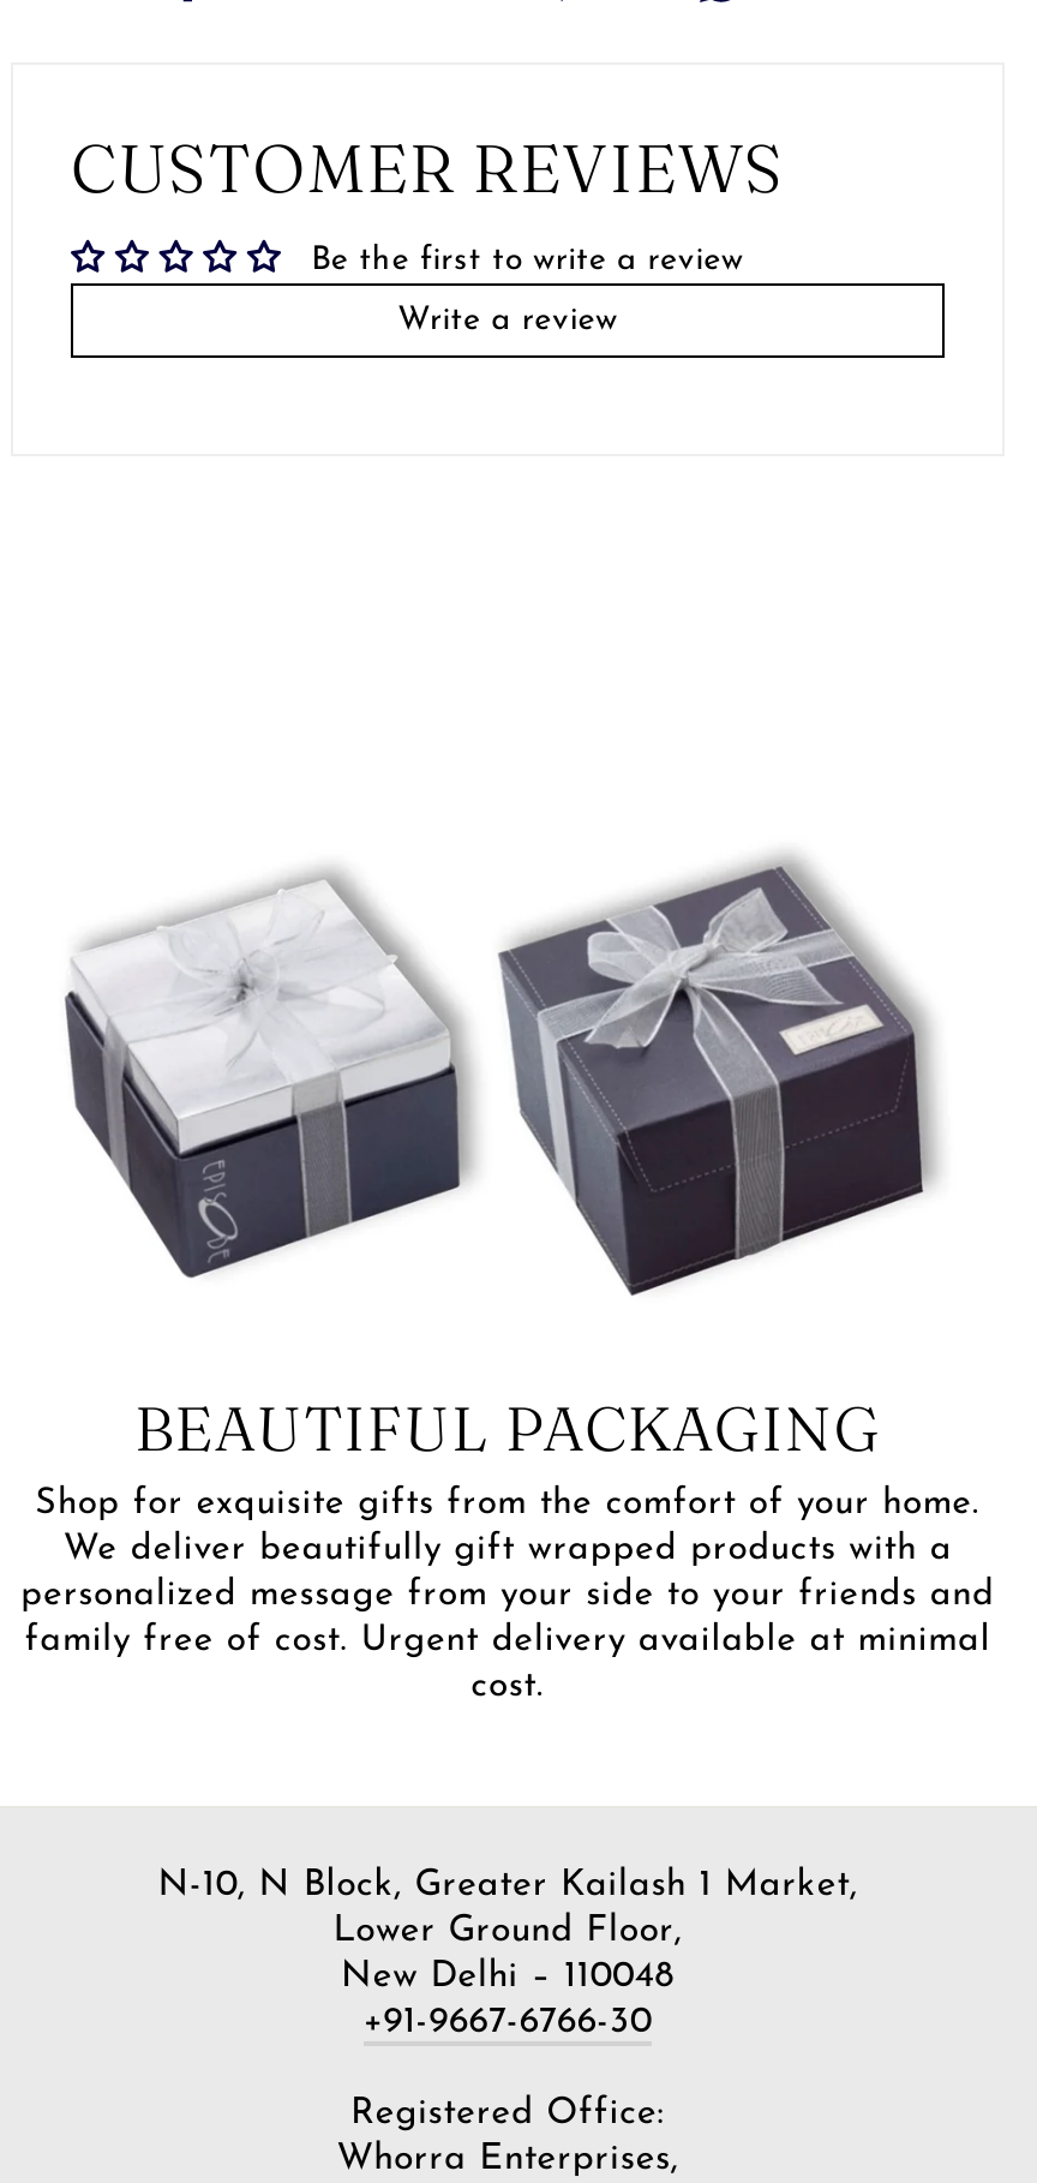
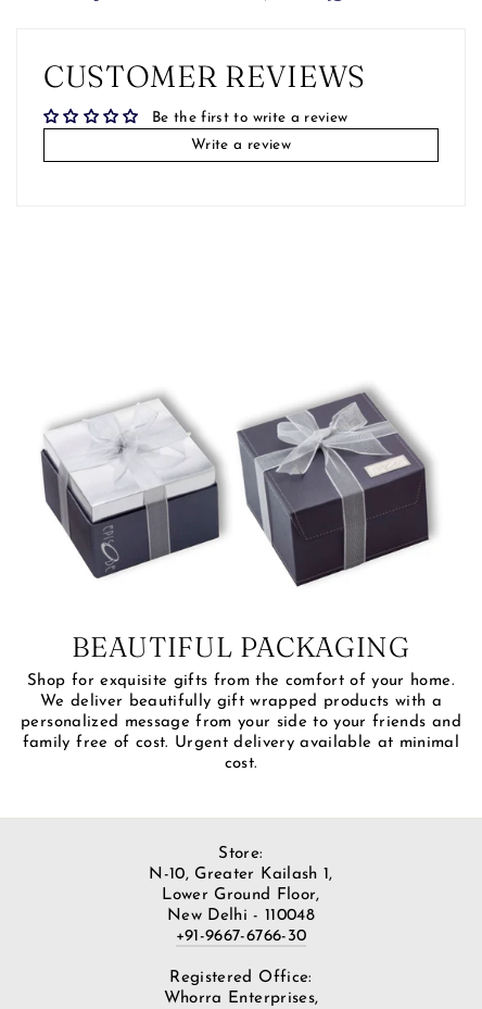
[158,1868,858,1904] N-10, N Block, Greater Kailash 1 Market, -> [149,846,333,883] Store: | N-10, Greater Kailash 1,
[341,1959,675,1995] New Delhi – 110048 -> [167,908,315,924] New Delhi - 110048

